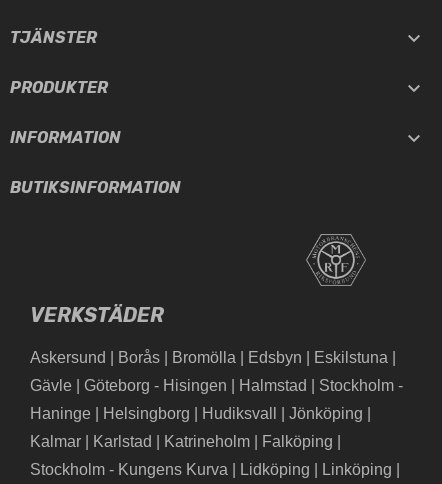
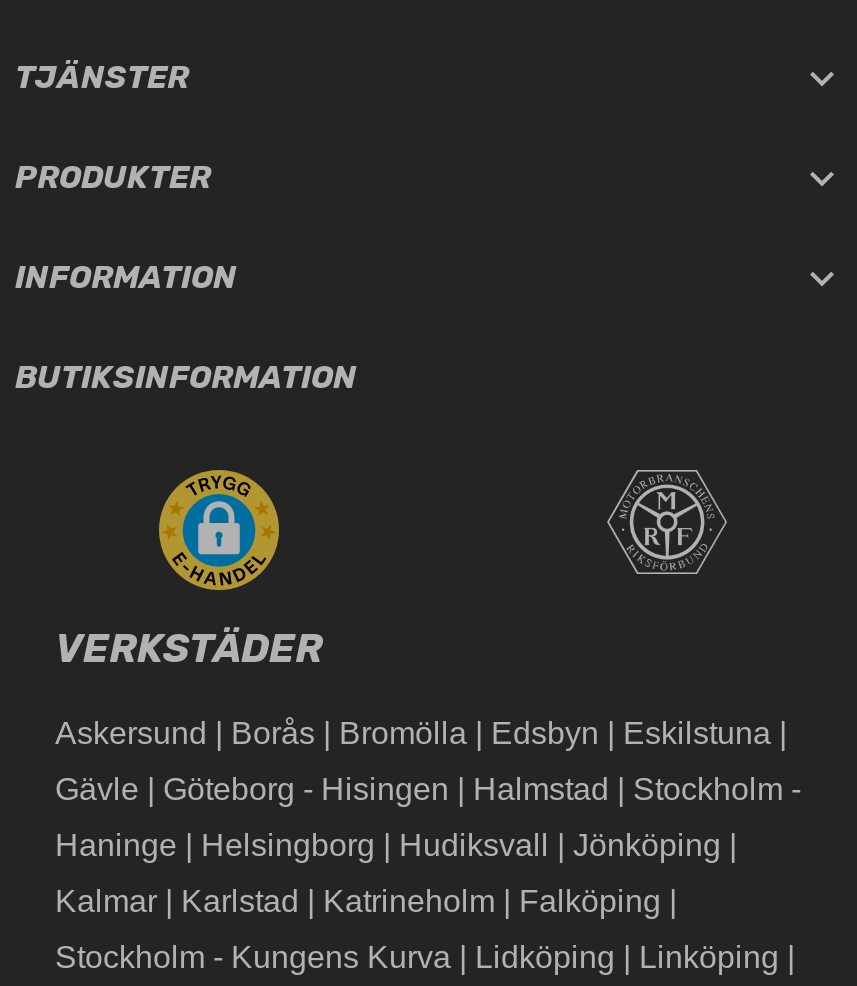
none -> [157,468,281,592] [image]

